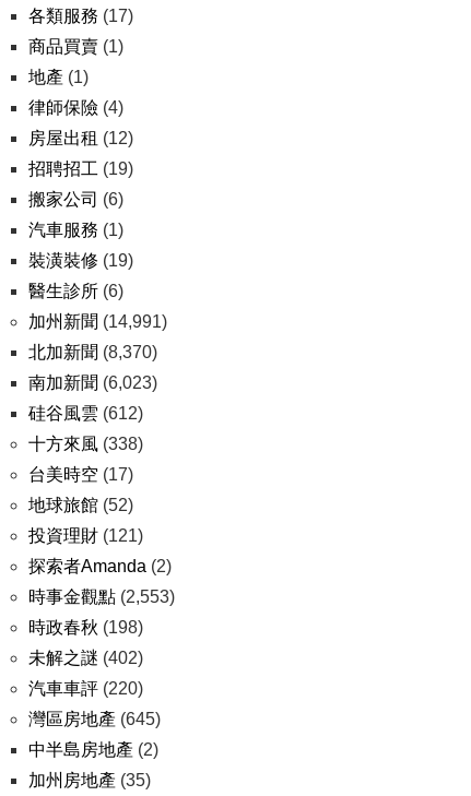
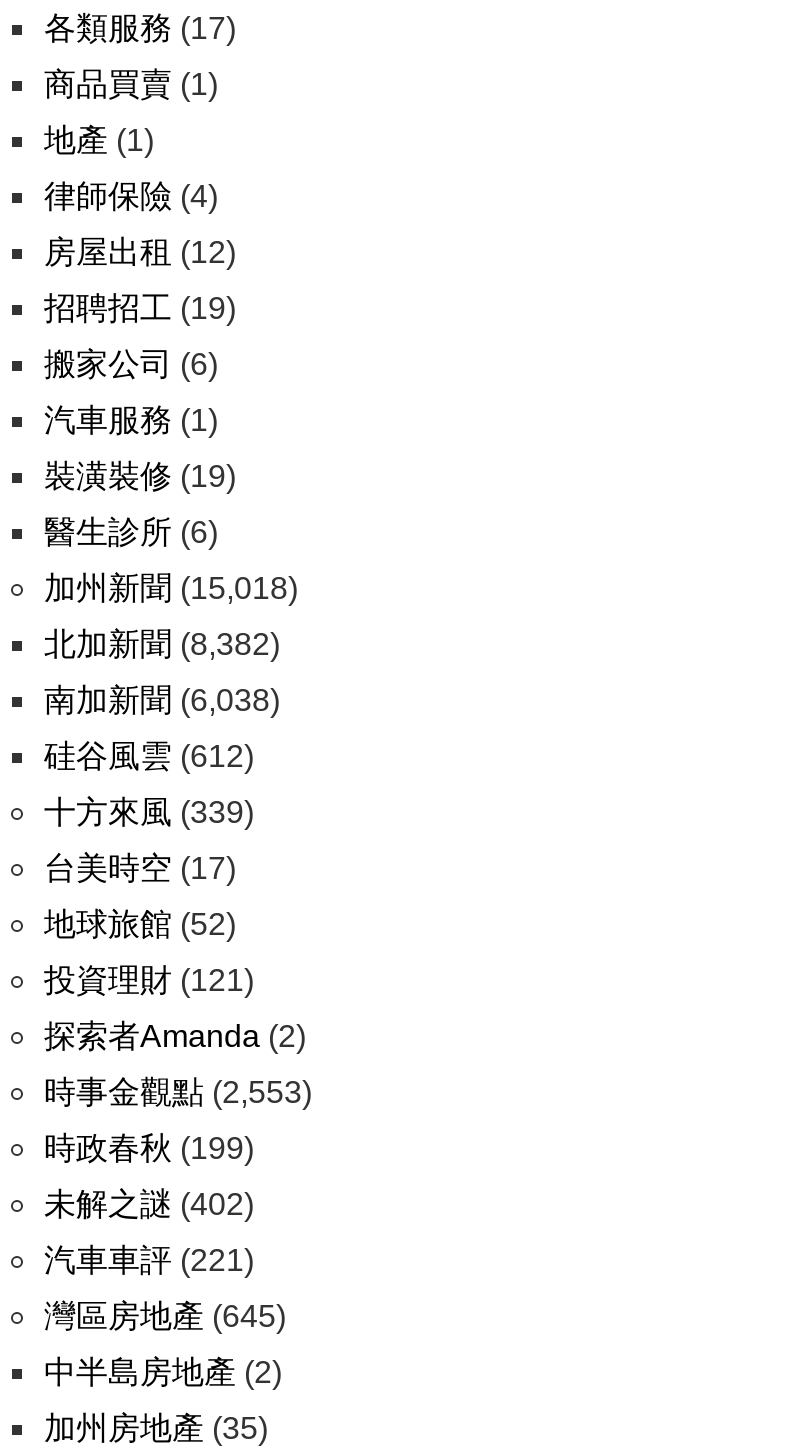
[28,312,167,331] 加州新聞(14,991) -> [44,571,298,605] 加州新聞(15,018)
[28,343,157,361] 北加新聞(8,370) -> [44,627,280,661] 北加新聞(8,382)
[28,373,157,392] 南加新聞(6,023) -> [44,683,280,717] 南加新聞(6,038)
[28,435,143,453] 十方來風(338) -> [44,795,254,829] 十方來風(339)
[28,618,143,637] 時政春秋(198) -> [44,1131,254,1165] 時政春秋(199)
[28,679,143,698] 汽車車評(220) -> [44,1243,254,1277] 汽車車評(221)

